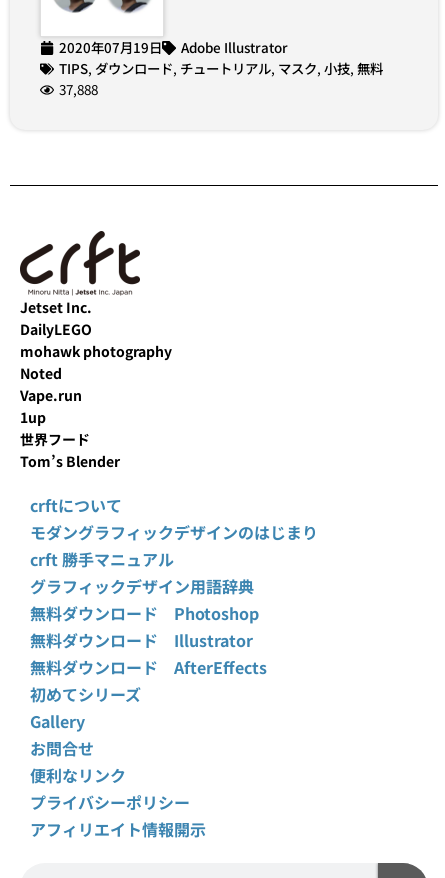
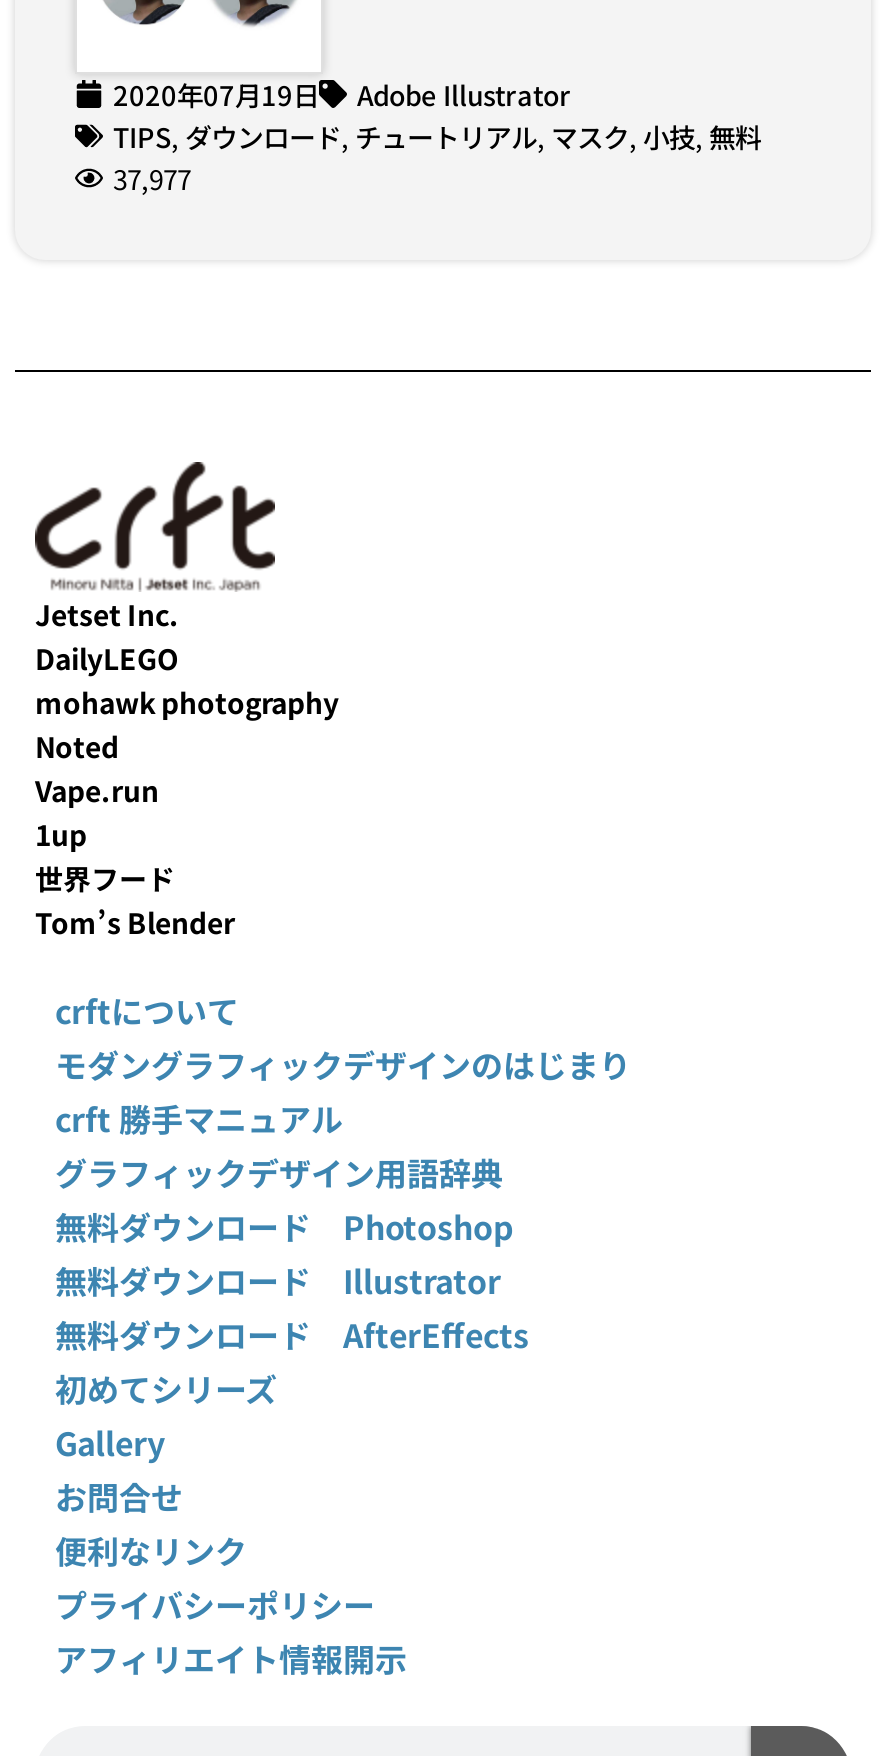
[59,79,98,99] 37,888 -> [113,158,191,198] 37,977

